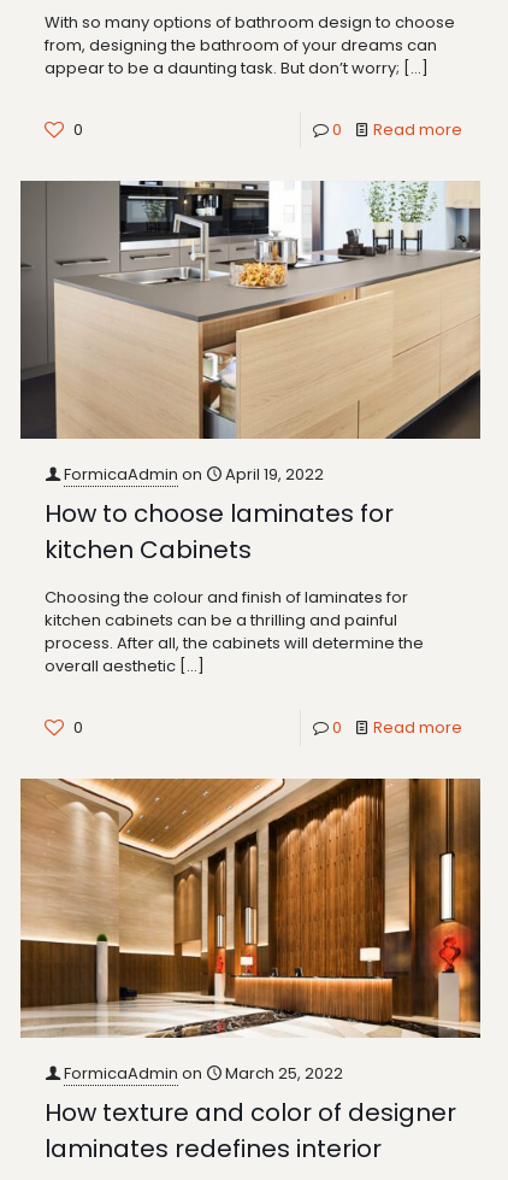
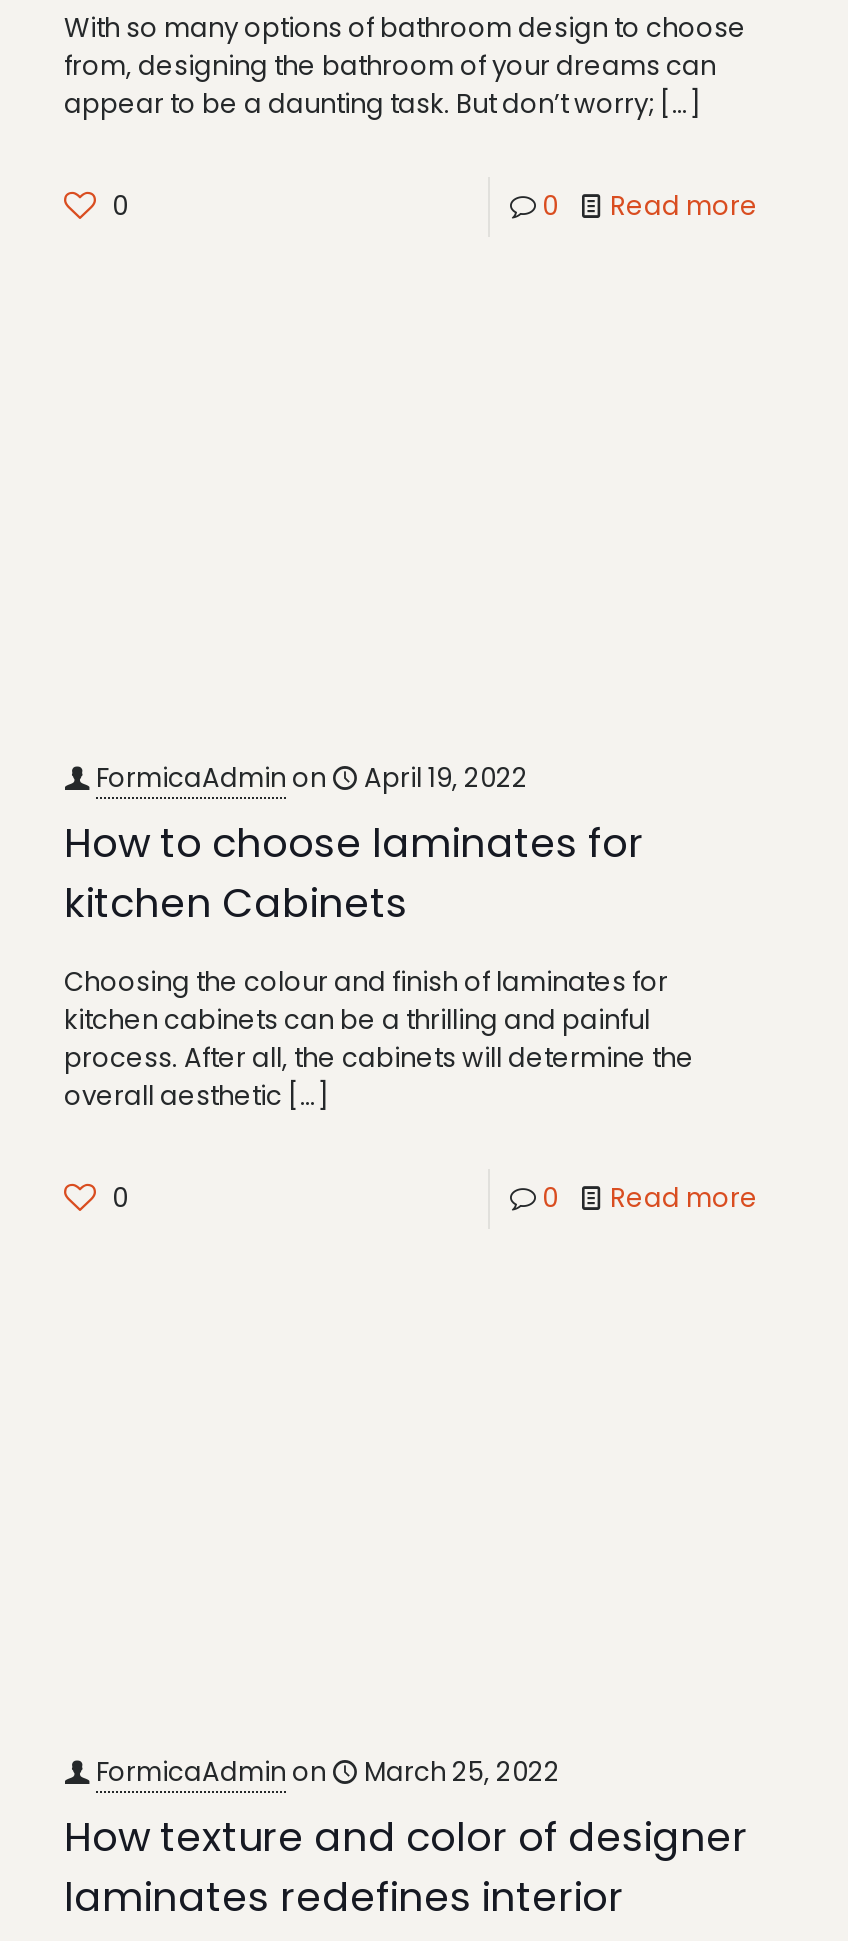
[19,180,482,440] [image] -> none
[19,777,482,1039] [image] -> none

